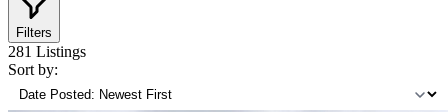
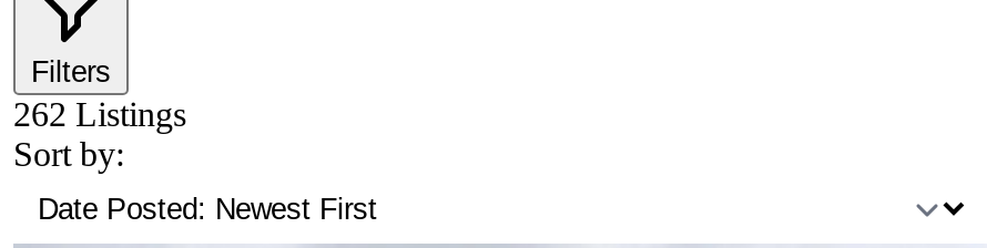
[8,43,86,60] 281Listings -> [13,95,186,132] 262Listings

